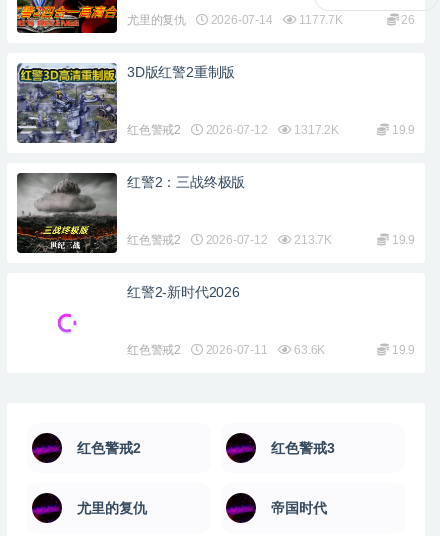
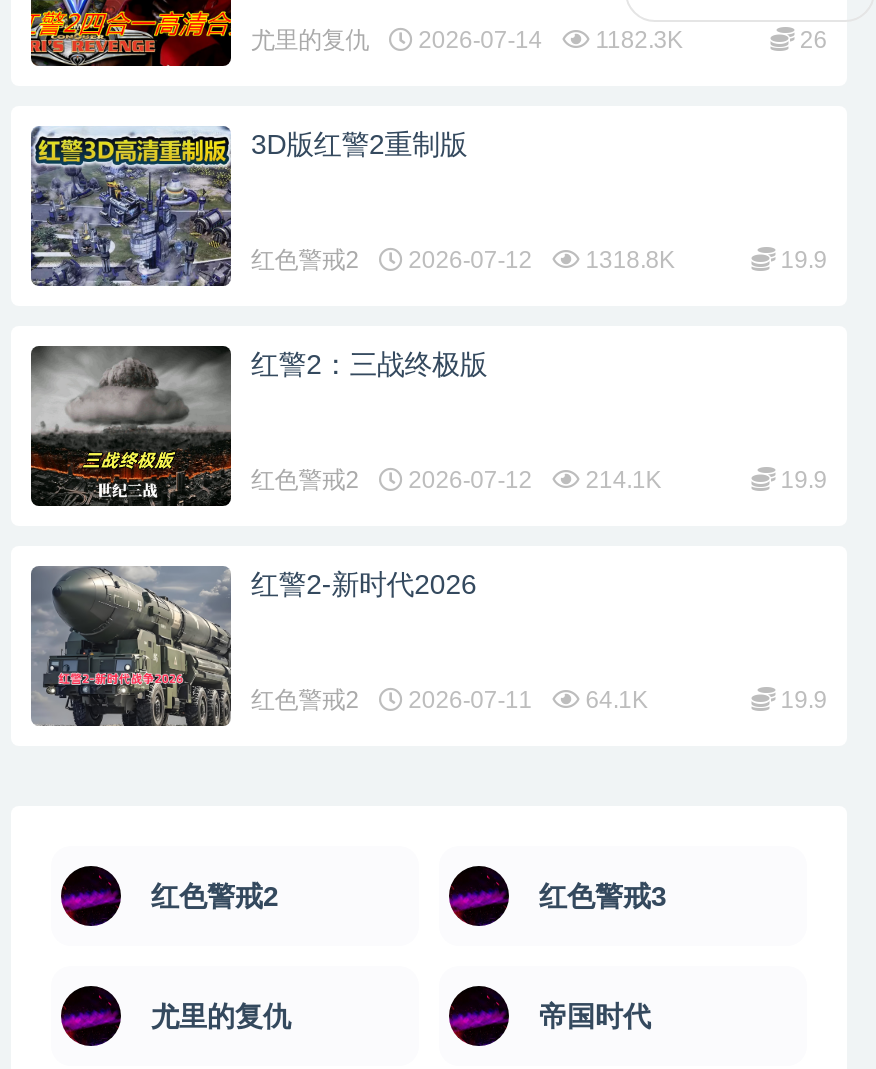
[127,13,343,27] 尤里的复仇 2026-07-14 1177.7K -> [251,26,683,54] 尤里的复仇 2026-07-14 1182.3K
[127,123,339,137] 红色警戒2 2026-07-12 1317.2K -> [251,246,675,274] 红色警戒2 2026-07-12 1318.8K
[127,233,332,247] 红色警戒2 2026-07-12 213.7K -> [251,466,661,494] 红色警戒2 2026-07-12 214.1K
none -> [29,564,233,728] [image]
[127,343,325,357] 红色警戒2 2026-07-11 63.6K -> [251,686,647,714] 红色警戒2 2026-07-11 64.1K

